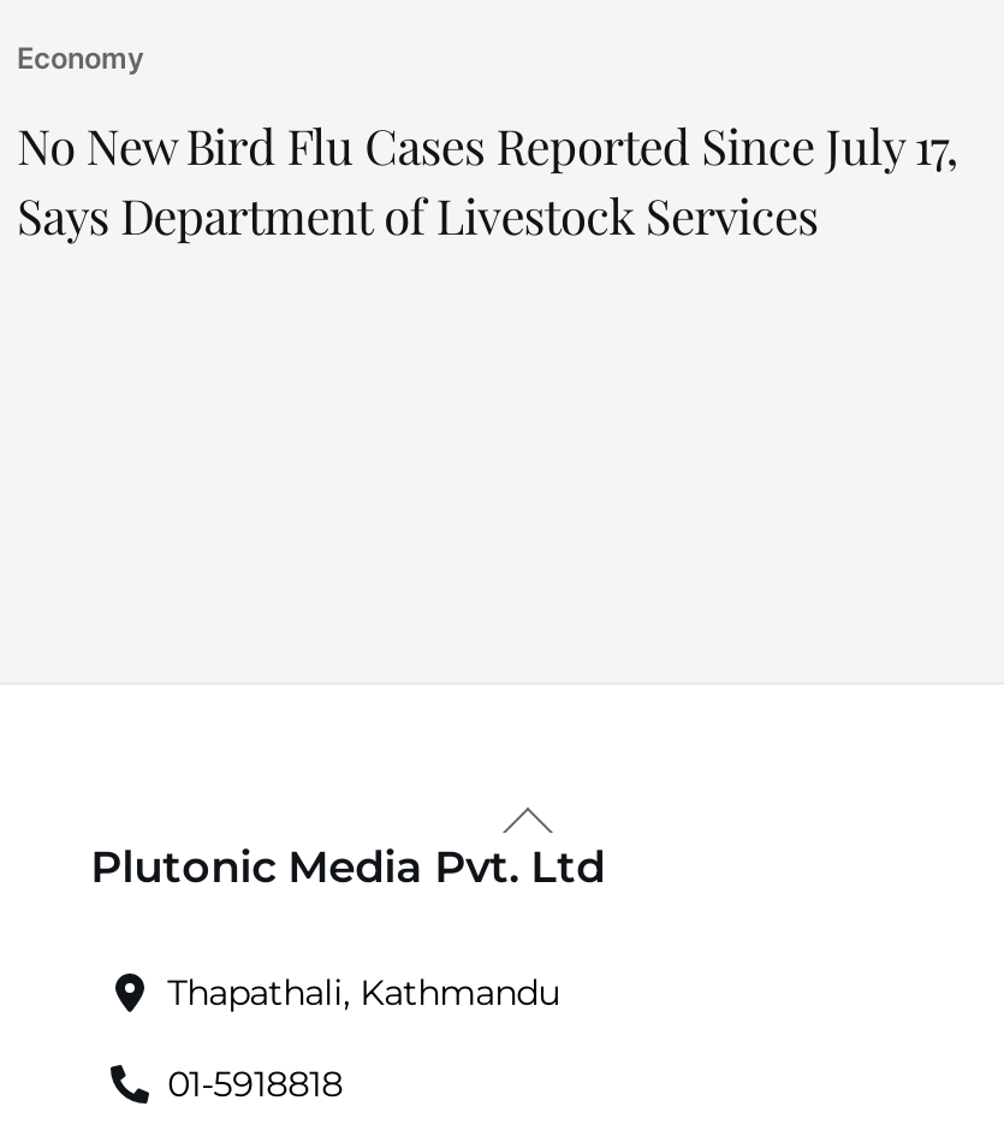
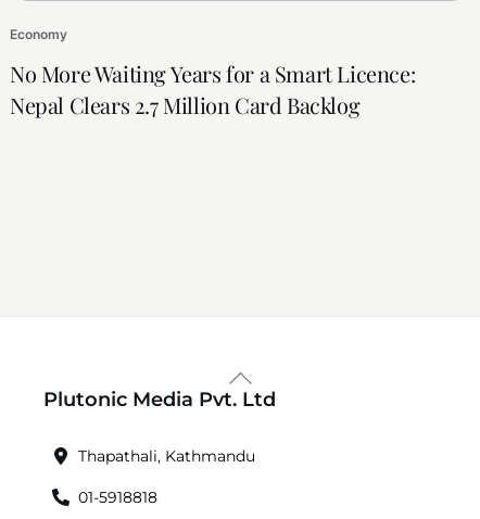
[17,113,957,247] No New Bird Flu Cases Reported Since July 17, | Says Department of Livestock Services -> [10,59,415,120] No More Waiting Years for a Smart Licence: | Nepal Clears 2.7 Million Card Backlog

